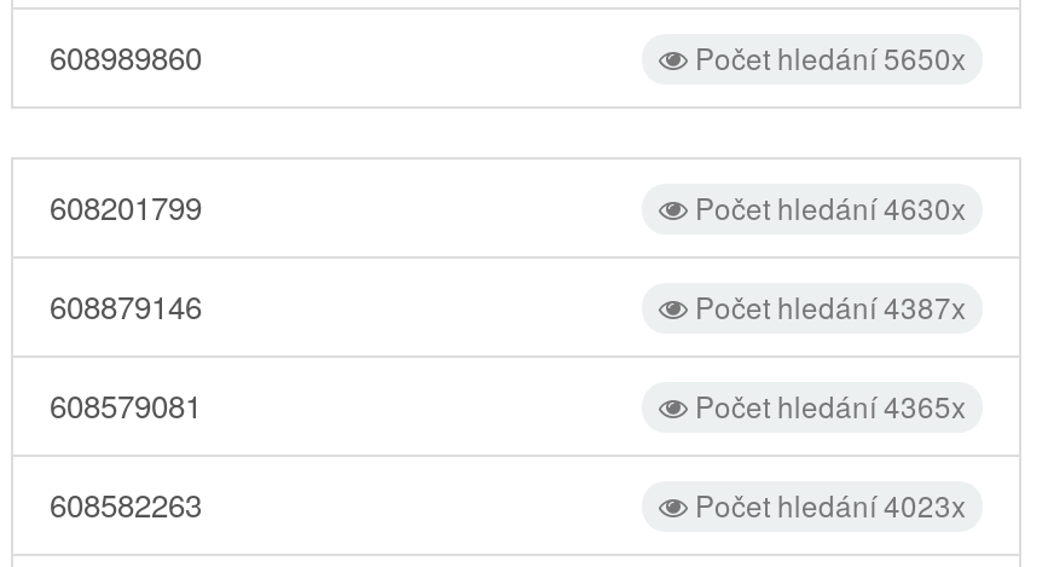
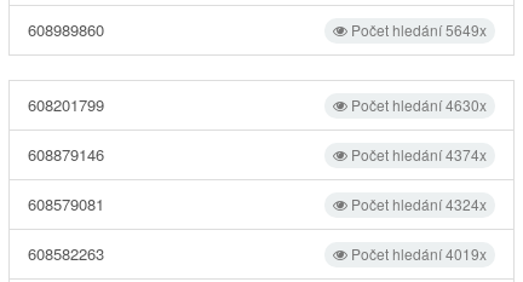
[688,36,966,77] Počet hledání 5650x -> [347,19,487,40] Počet hledání 5649x
[688,285,966,326] Počet hledání 4387x -> [347,144,487,164] Počet hledání 4374x
[688,384,966,425] Počet hledání 4365x -> [347,193,487,214] Počet hledání 4324x
[688,483,966,524] Počet hledání 4023x -> [347,243,487,263] Počet hledání 4019x

